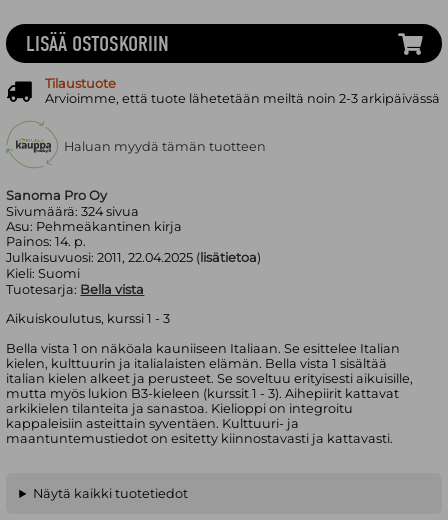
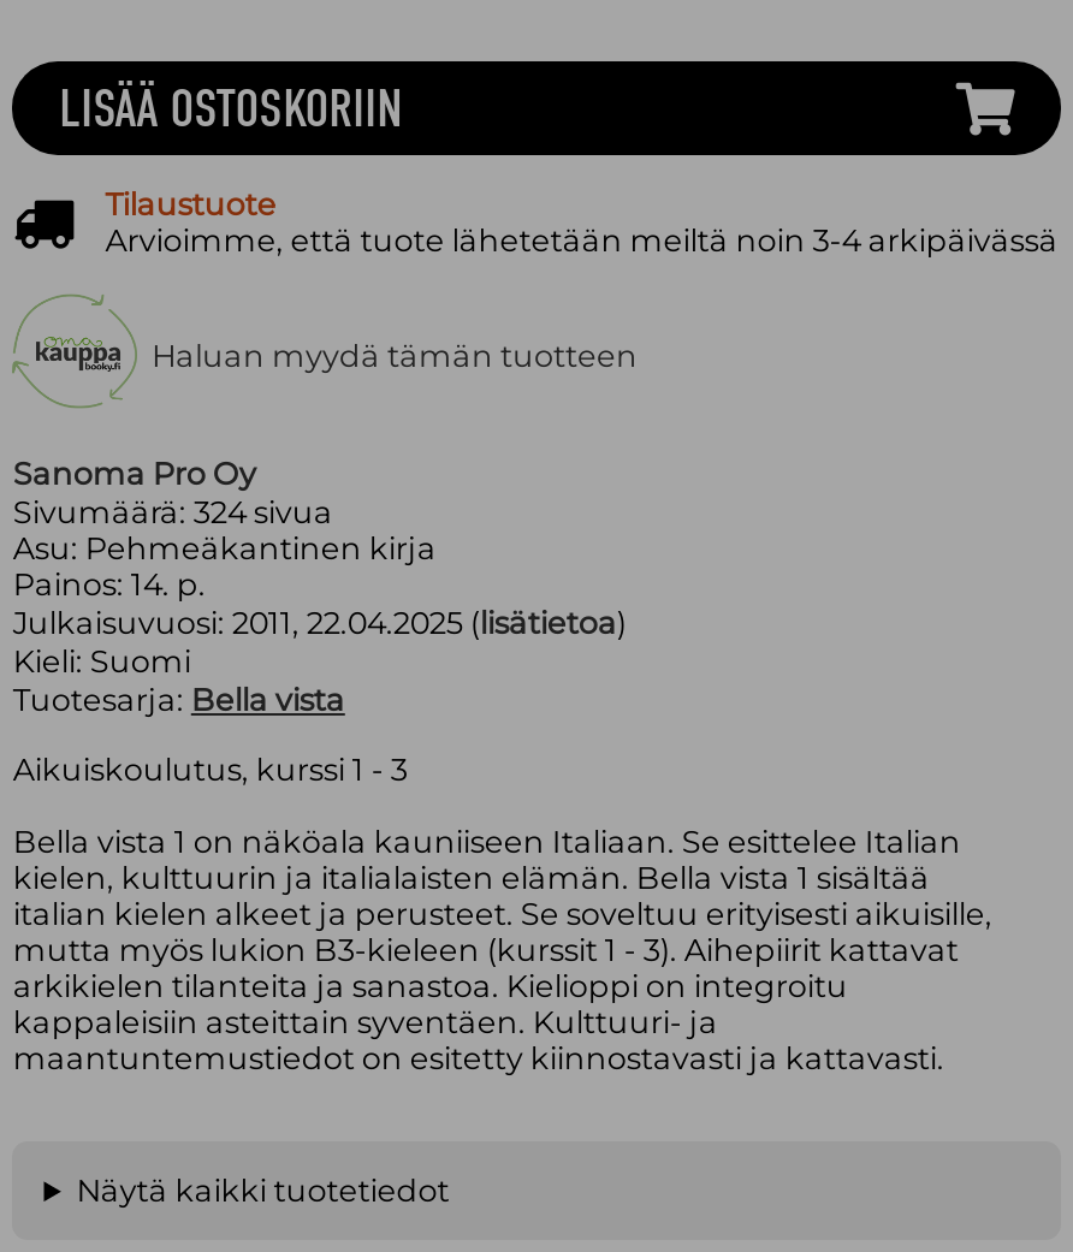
[45,91,440,106] Arvioimme, että tuote lähetetään meiltä noin 2-3 arkipäivässä -> [105,222,1058,258] Arvioimme, että tuote lähetetään meiltä noin 3-4 arkipäivässä

